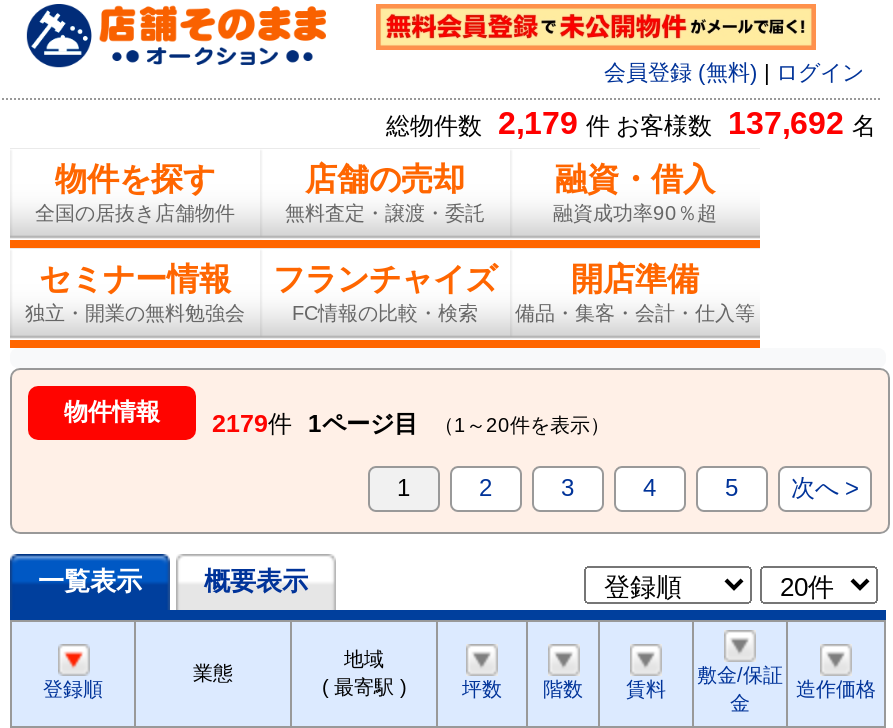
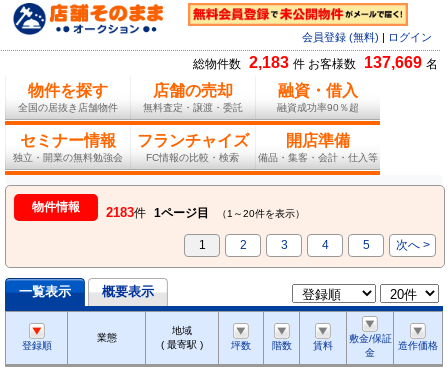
[386,107,876,141] 総物件数 2,179 件 お客様数 137,692 名 -> [193,54,438,71] 総物件数 2,183 件 お客様数 137,669 名
[64,399,610,439] 物件情報 2179件 1ページ目 （1～20件を表示） -> [32,200,305,220] 物件情報 2183件 1ページ目 （1～20件を表示）

